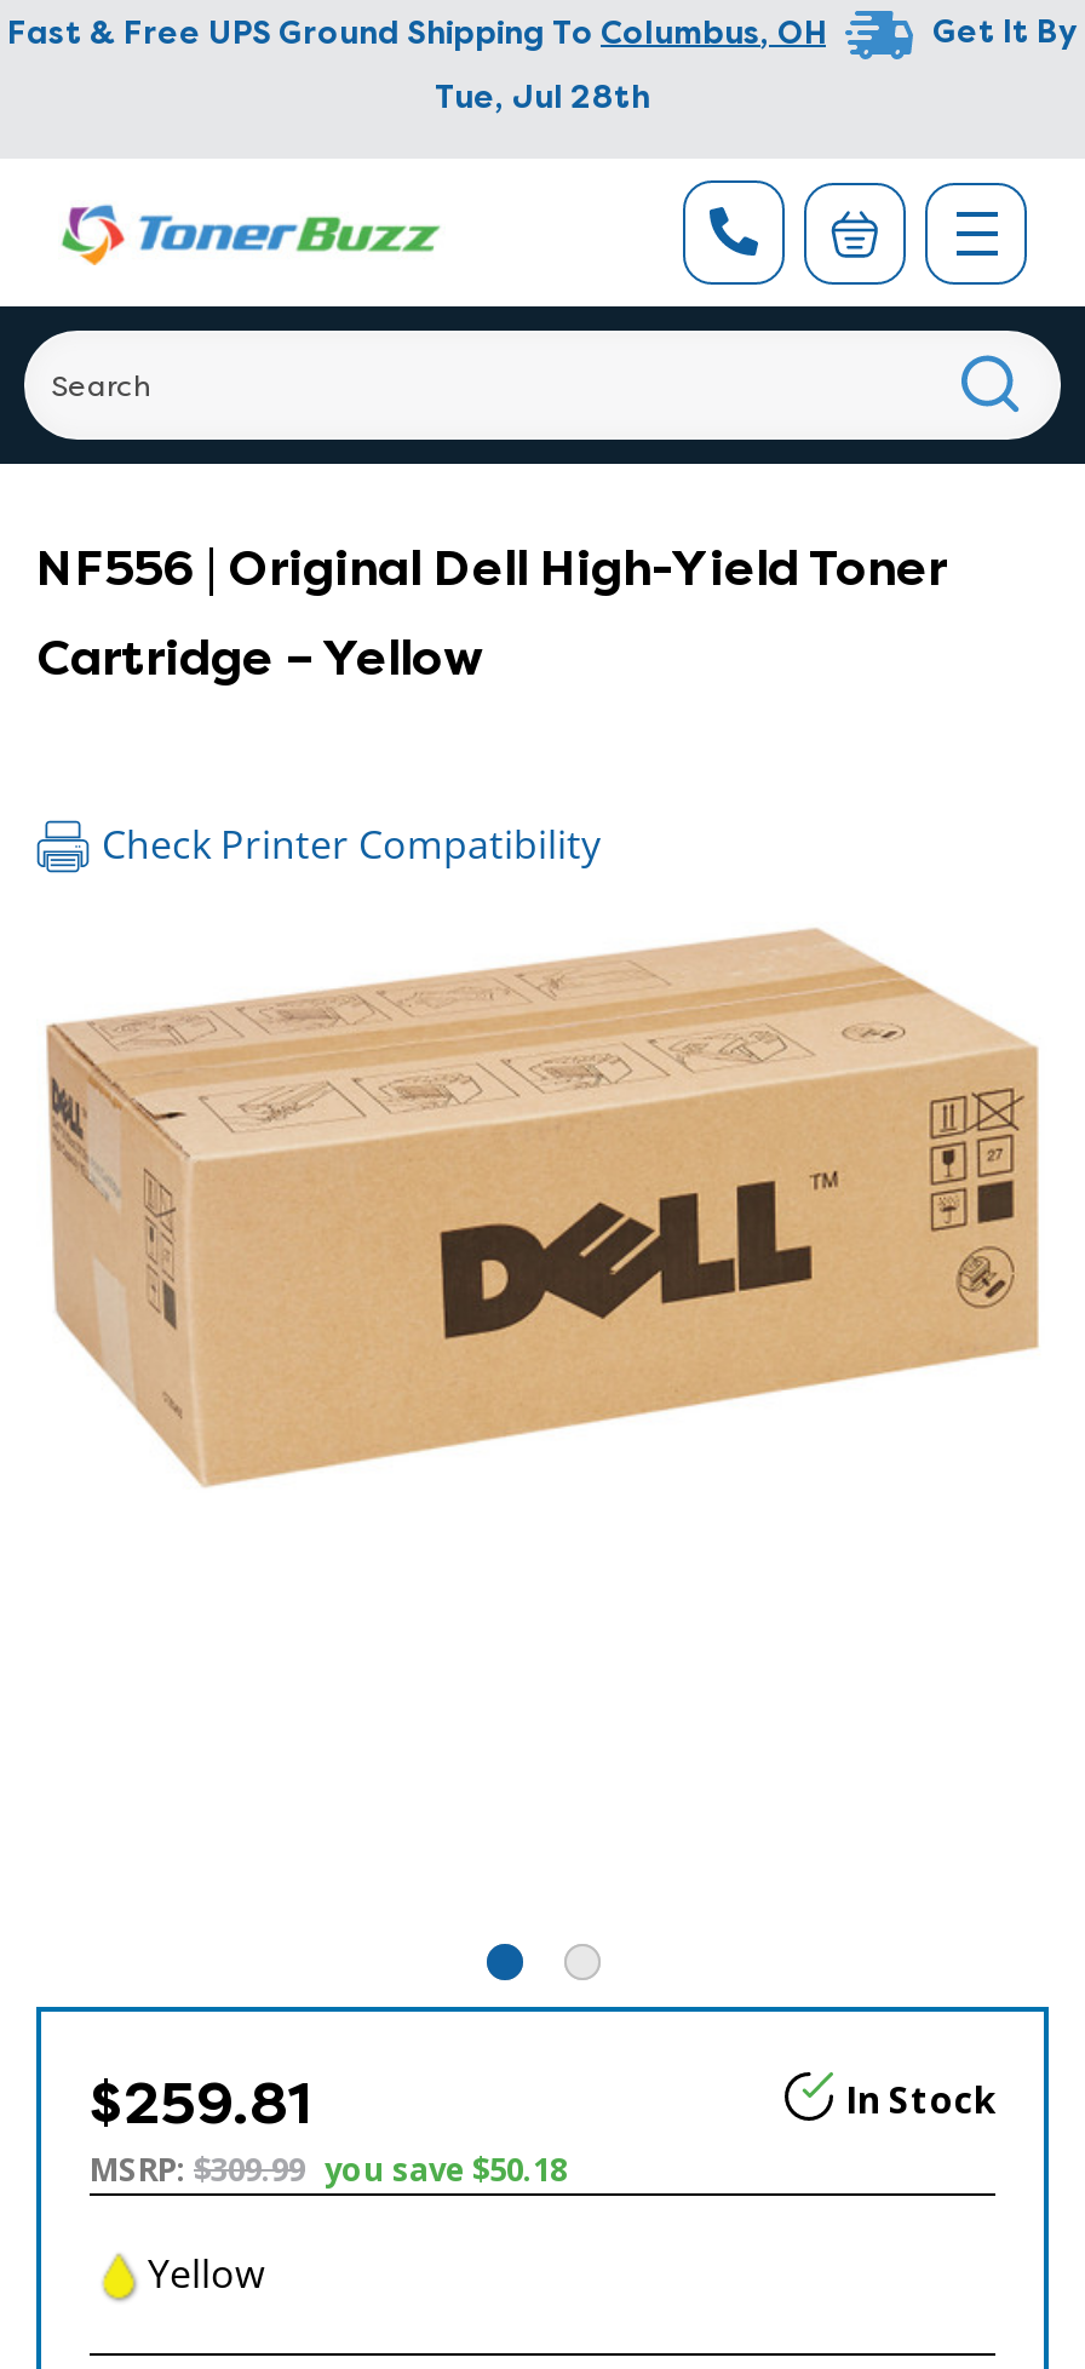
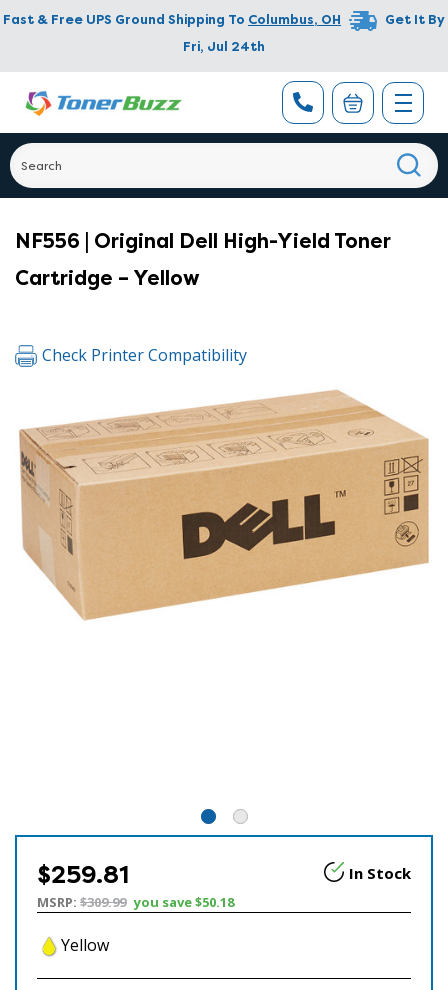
[435,76,650,117] Tue, Jul 28th -> [183,38,265,55] Fri, Jul 24th

